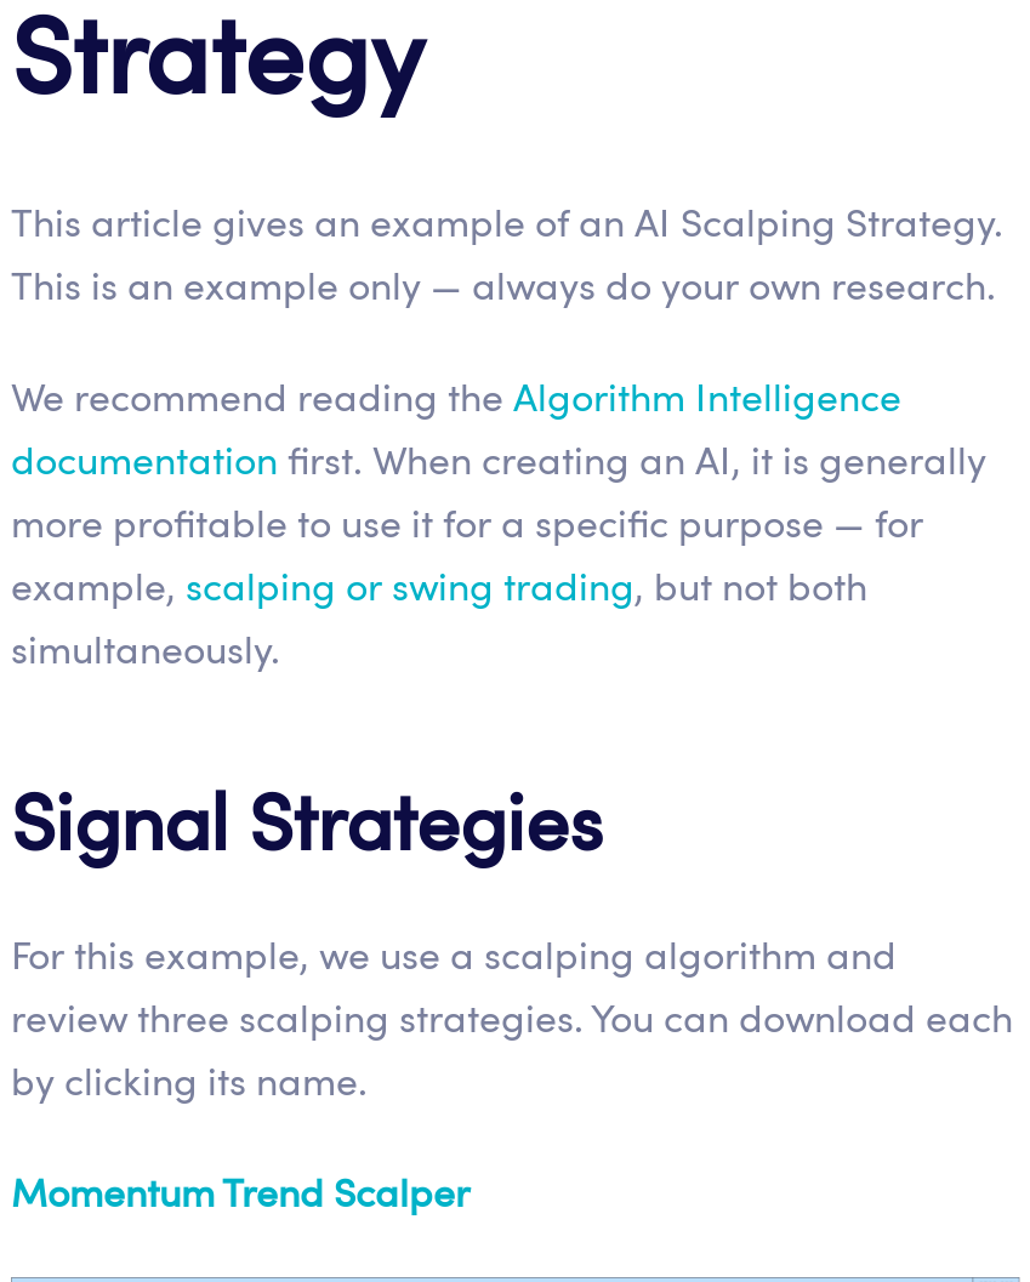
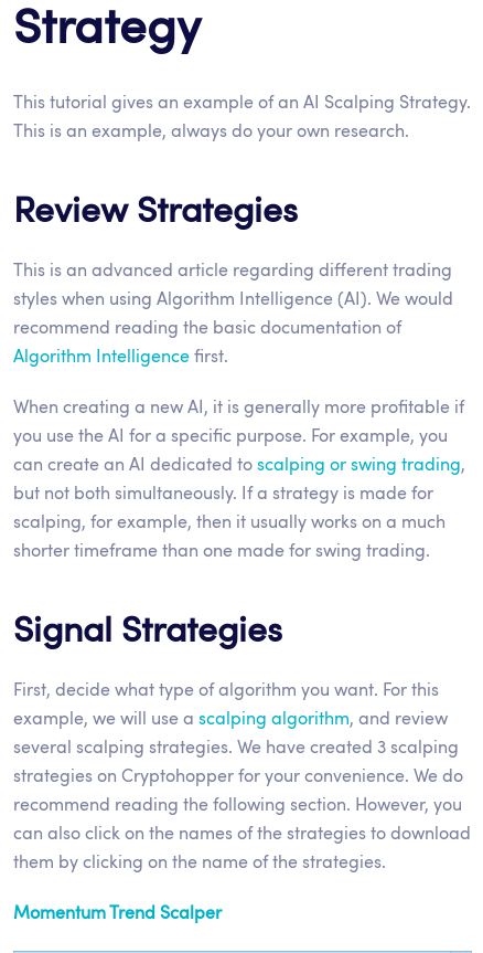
[11,207,1003,673] This article gives an example of an AI Scalping Strategy. | This is an example only — always do your own research. | We recommend reading the Algorithm Intelligence | documentation first. When creating an AI, it is generally | more profitable to use it for a specific purpose — for | example, scalping or swing trading, but not both | simultaneously. -> [13,95,471,561] This tutorial gives an example of an AI Scalping Strategy. | This is an example, always do your own research. | Review Strategies | This is an advanced article regarding different trading | styles when using Algorithm Intelligence (AI). We would | recommend reading the basic documentation of | Algorithm Intelligence first. | When creating a new AI, it is generally more profitable if | you use the AI for a specific purpose. For example, you | can create an AI dedicated to scalping or swing trading, | but not both simultaneously. If a strategy is made for | scalping, for example, then it usually works on a much | shorter timeframe than one made for swing trading.
[11,939,1013,1104] For this example, we use a scalping algorithm and | review three scalping strategies. You can download each | by clicking its name. -> [13,682,471,872] First, decide what type of algorithm you want. For this | example, we will use a scalping algorithm, and review | several scalping strategies. We have created 3 scalping | strategies on Cryptohopper for your convenience. We do | recommend reading the following section. However, you | can also click on the names of the strategies to download | them by clicking on the name of the strategies.

